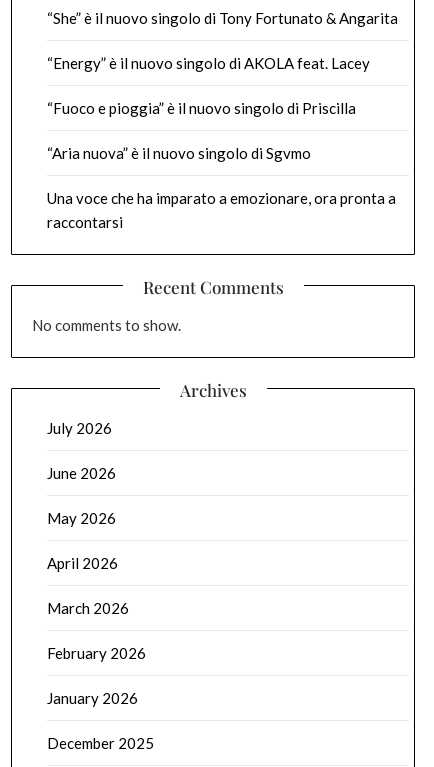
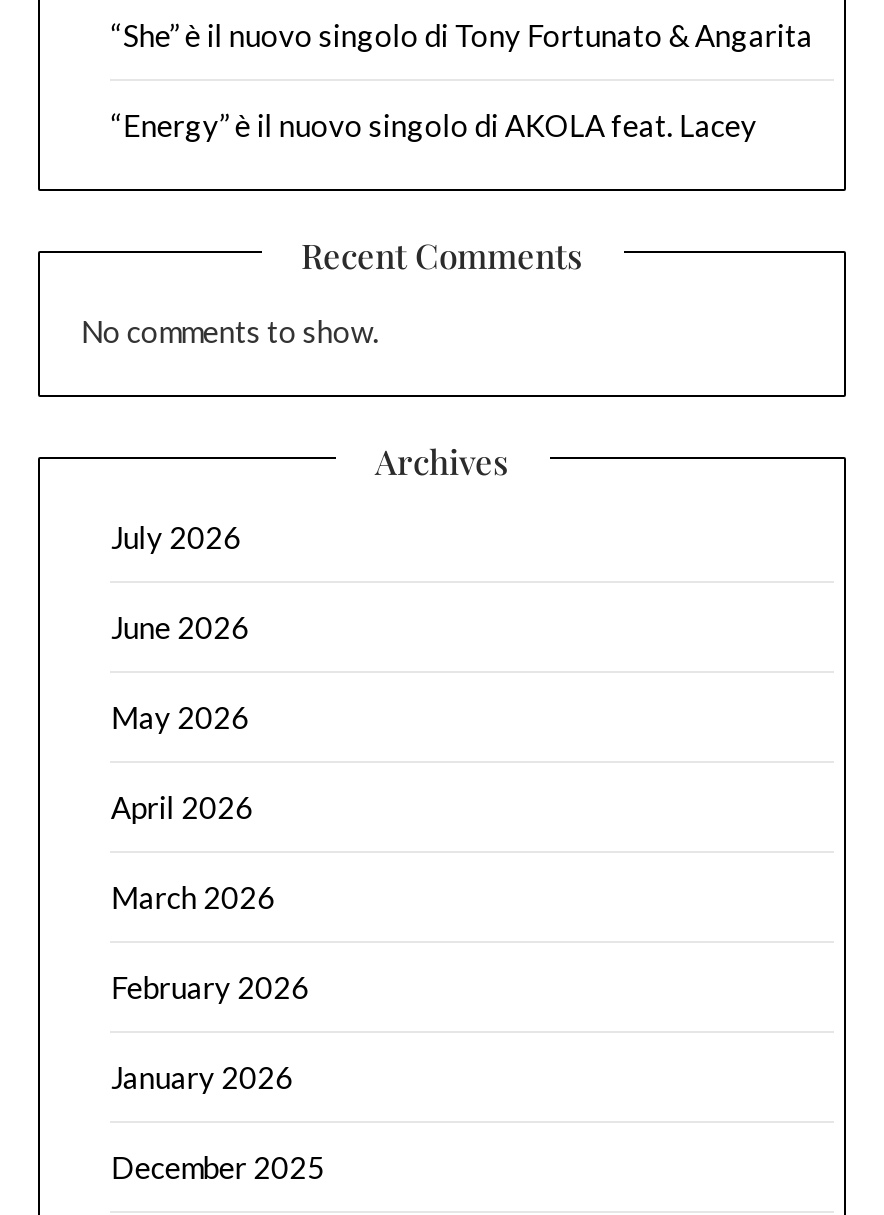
[47,99,396,231] “Fuoco e pioggia” è il nuovo singolo di Priscilla | “Aria nuova” è il nuovo singolo di Sgvmo | Una voce che ha imparato a emozionare, ora pronta a | raccontarsi -> none

